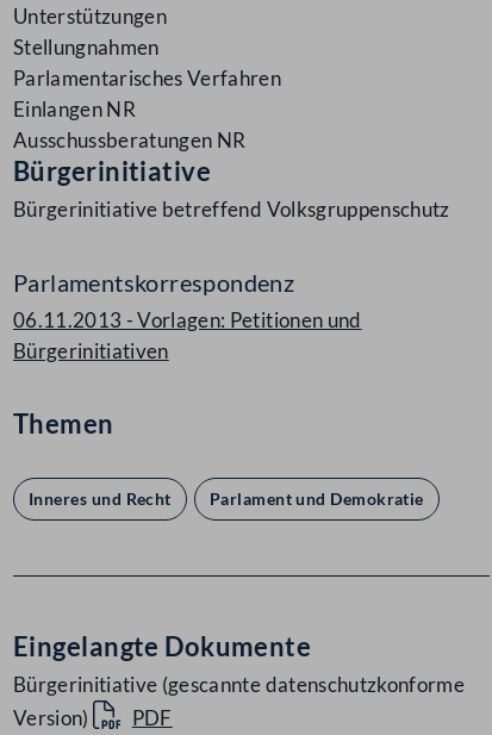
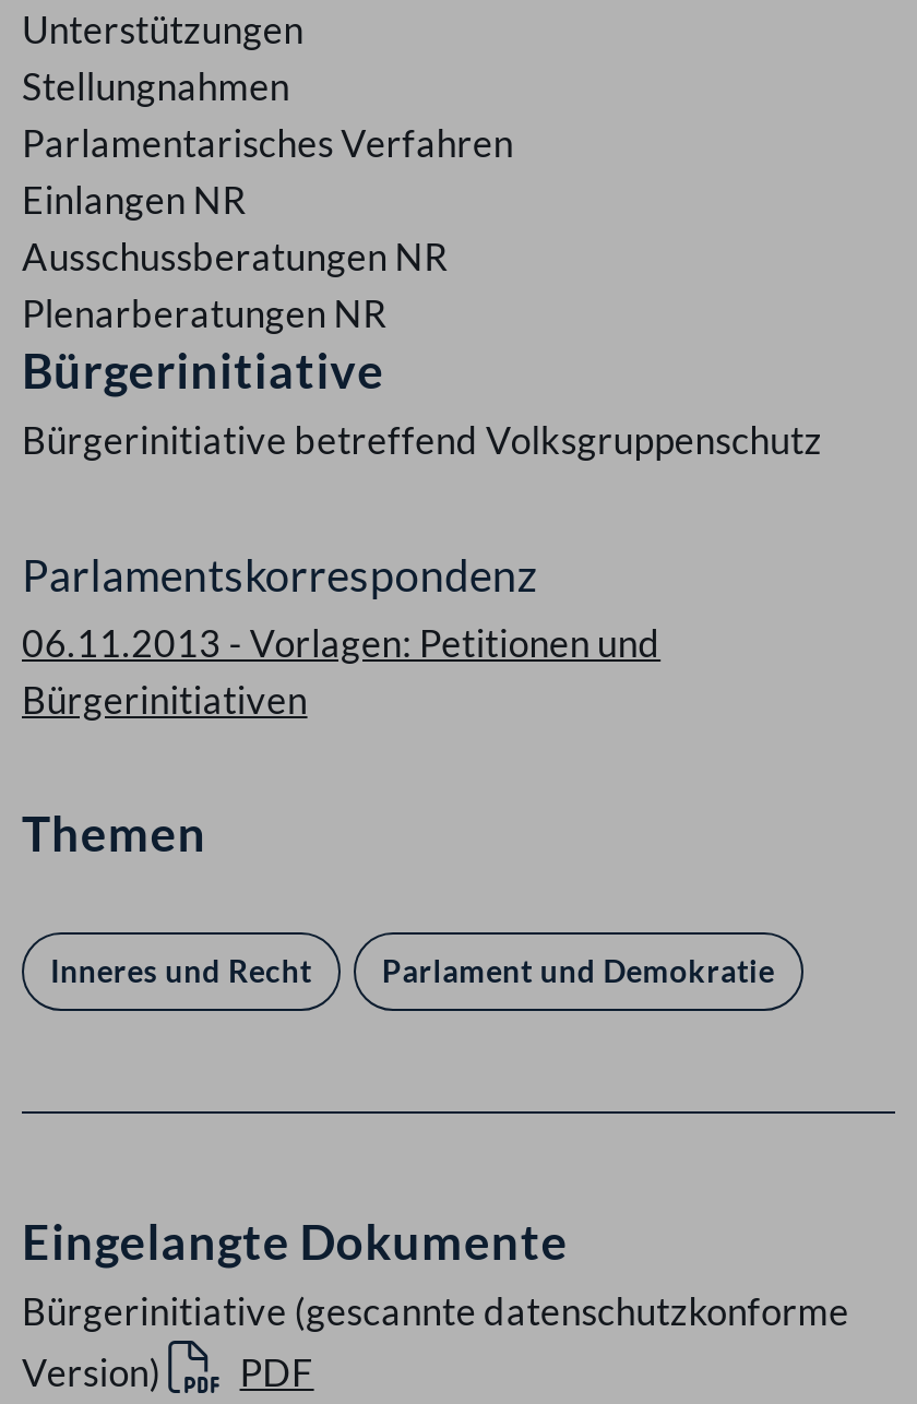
none -> [22,291,388,336] Plenarberatungen NR

